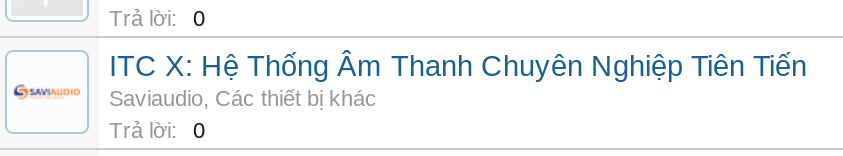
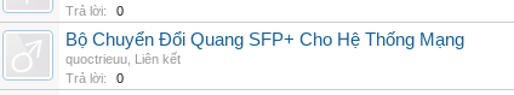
[13,58,81,126] [image] -> none
[109,50,807,110] ITC X: Hệ Thống Âm Thanh Chuyên Nghiệp Tiên Tiến | Saviaudio, Các thiết bị khác -> [65,30,464,66] Bộ Chuyển Đổi Quang SFP+ Cho Hệ Thống Mạng | quoctrieuu, Liên kết

